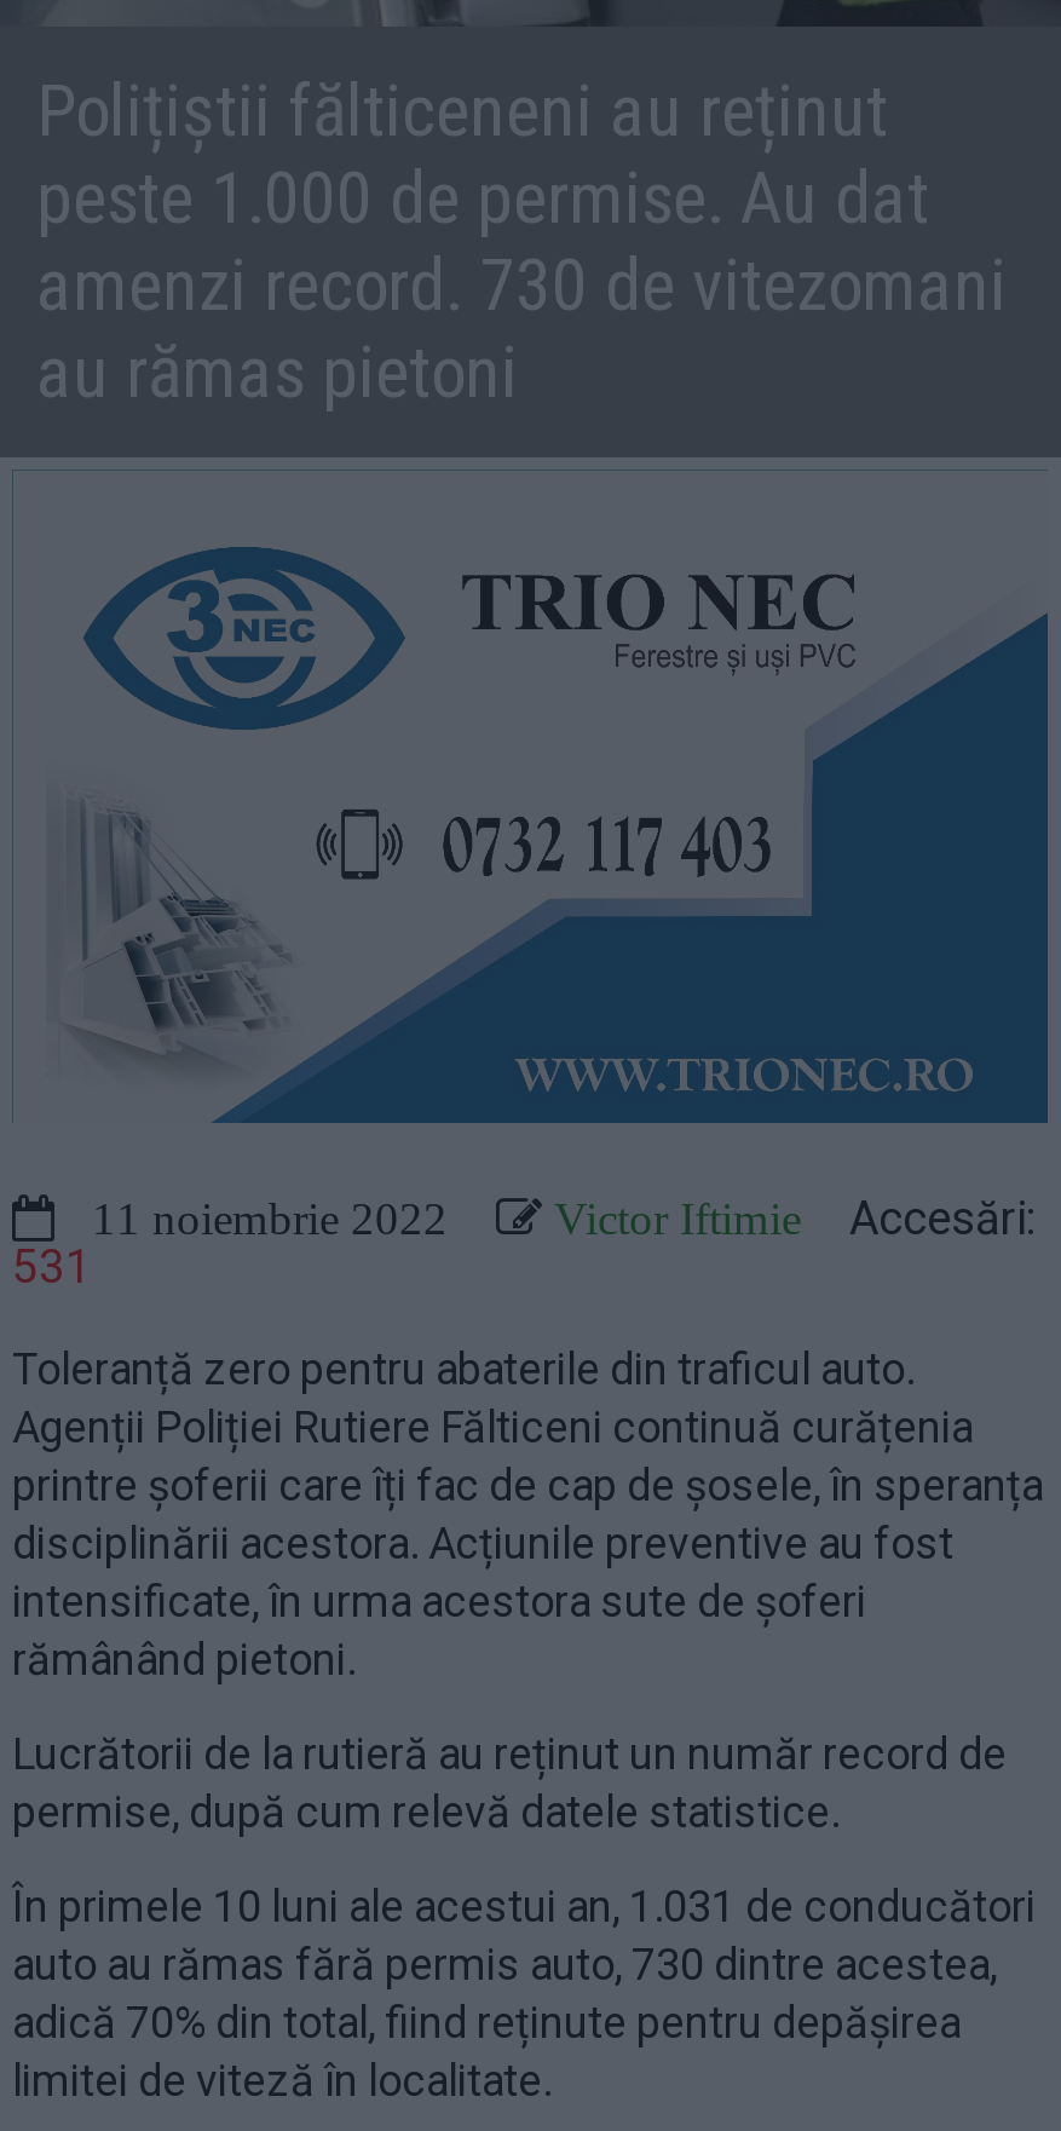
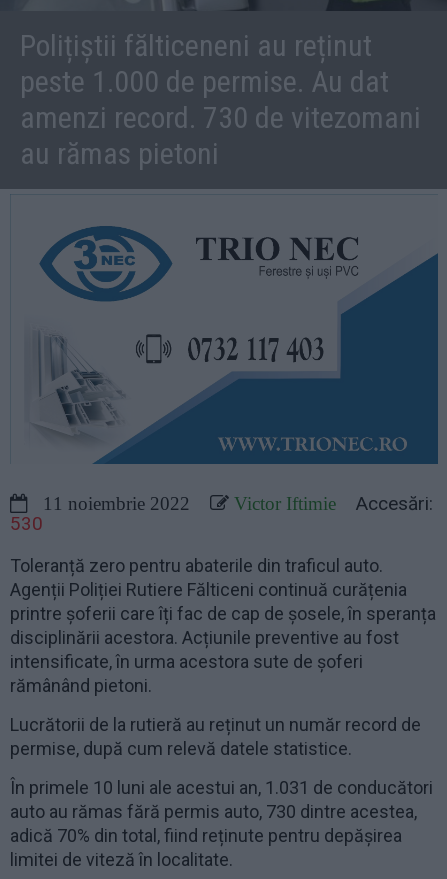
[12,1239,92,1294] 531 -> [10,512,43,535] 530

